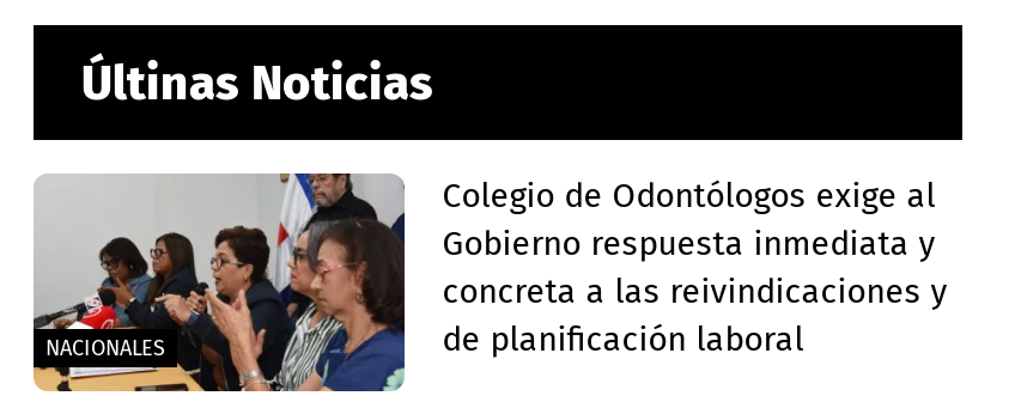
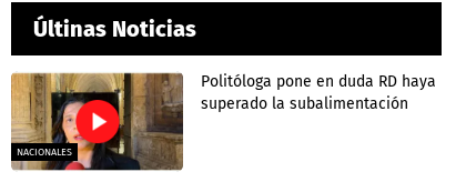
[34,171,947,394] [image] | Colegio de Odontólogos exige al | Gobierno respuesta inmediata y | concreta a las reivindicaciones y | de planificación laboral -> [11,71,436,172] [image] | Politóloga pone en duda RD haya | superado la subalimentación

